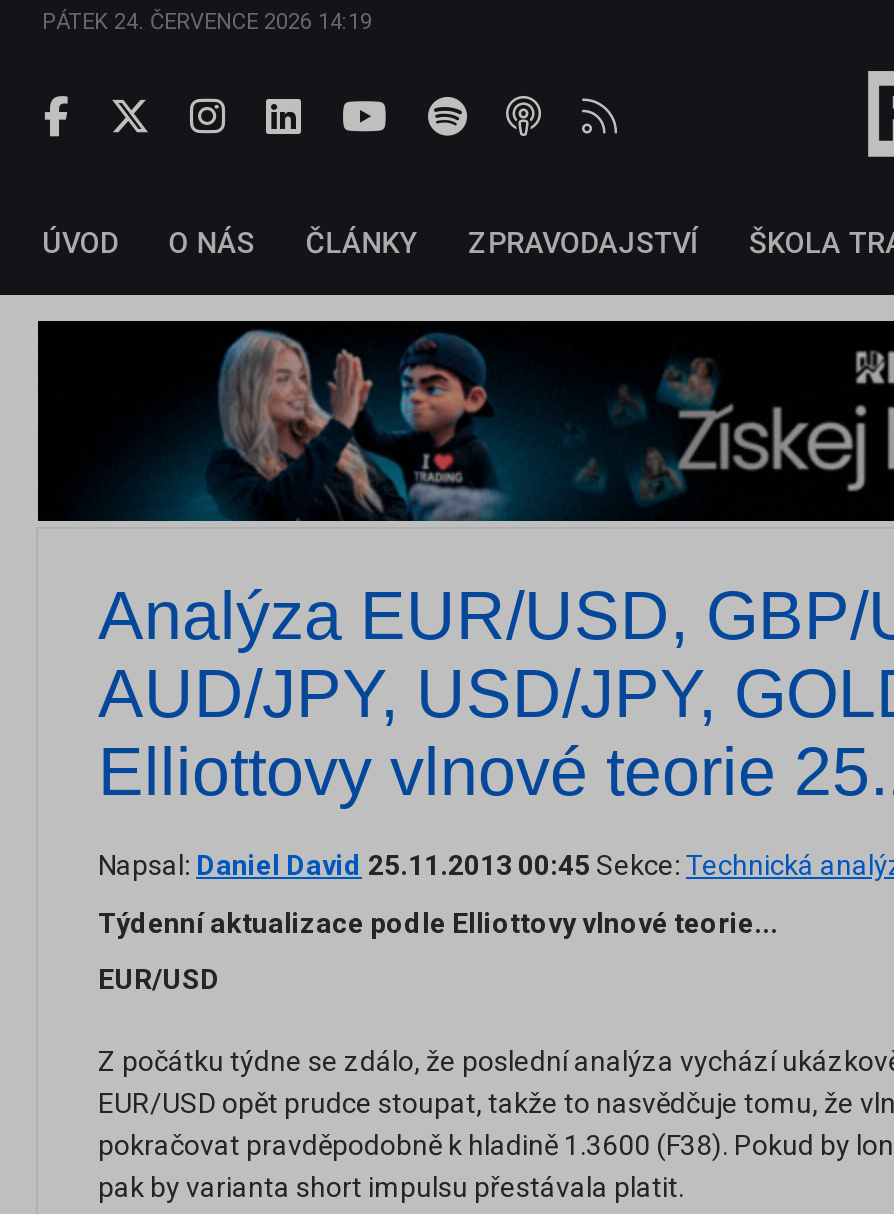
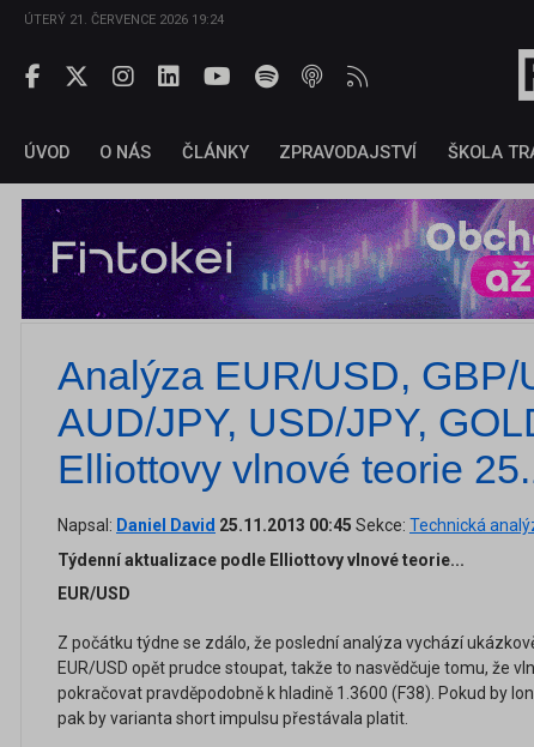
[42,9,372,35] PÁTEK 24. ČERVENCE 2026 14:19 -> [24,12,224,28] ÚTERÝ 21. ČERVENCE 2026 19:24
[38,319,888,523] [image] -> [20,198,530,320] [image]

